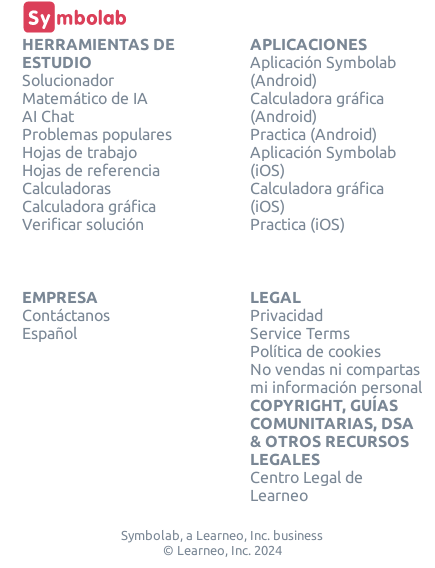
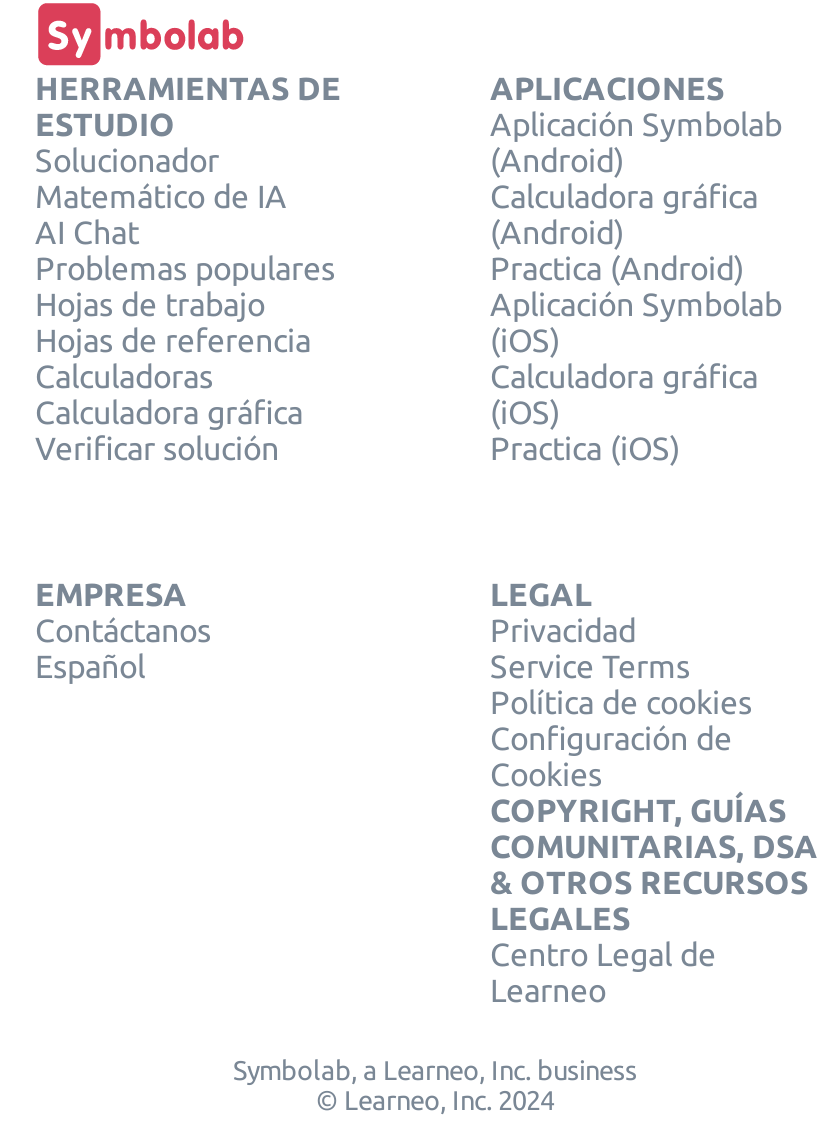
[249,360,421,396] No vendas ni compartas | mi información personal -> [490,721,732,793] Configuración de | Cookies

